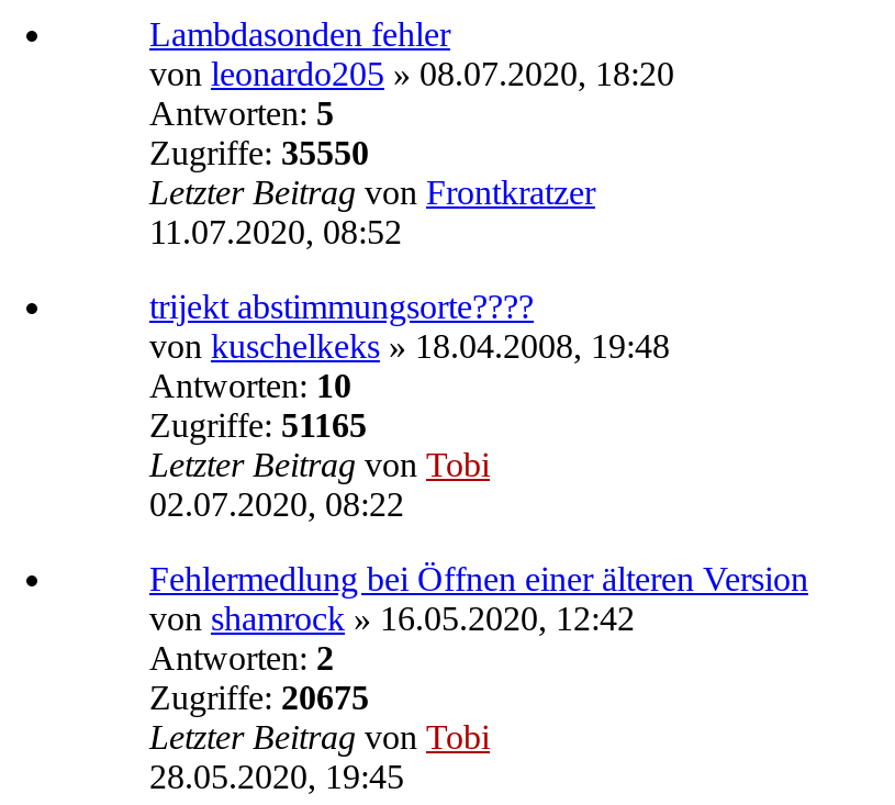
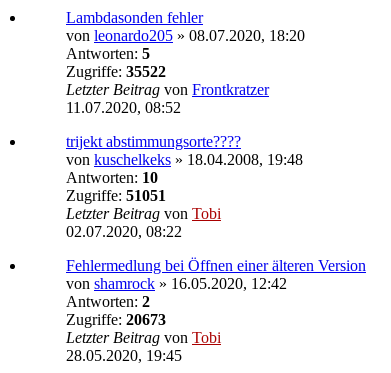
[149,135,369,172] Zugriffe: 35550 -> [66,63,166,80] Zugriffe: 35522
[149,407,367,444] Zugriffe: 51165 -> [66,187,166,204] Zugriffe: 51051
[149,679,369,717] Zugriffe: 20675 -> [66,311,166,328] Zugriffe: 20673

